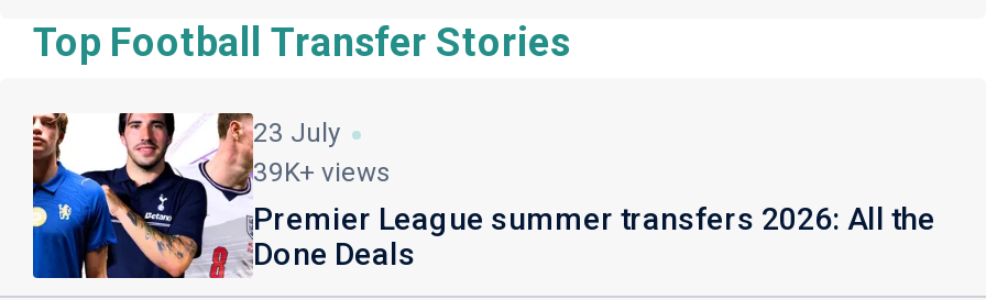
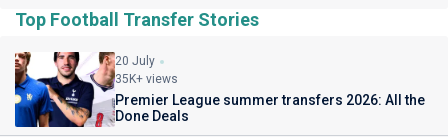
[253,118,341,148] 23 July -> [115,54,155,68] 20 July
[253,157,392,188] 39K+ views -> [115,72,178,86] 35K+ views

